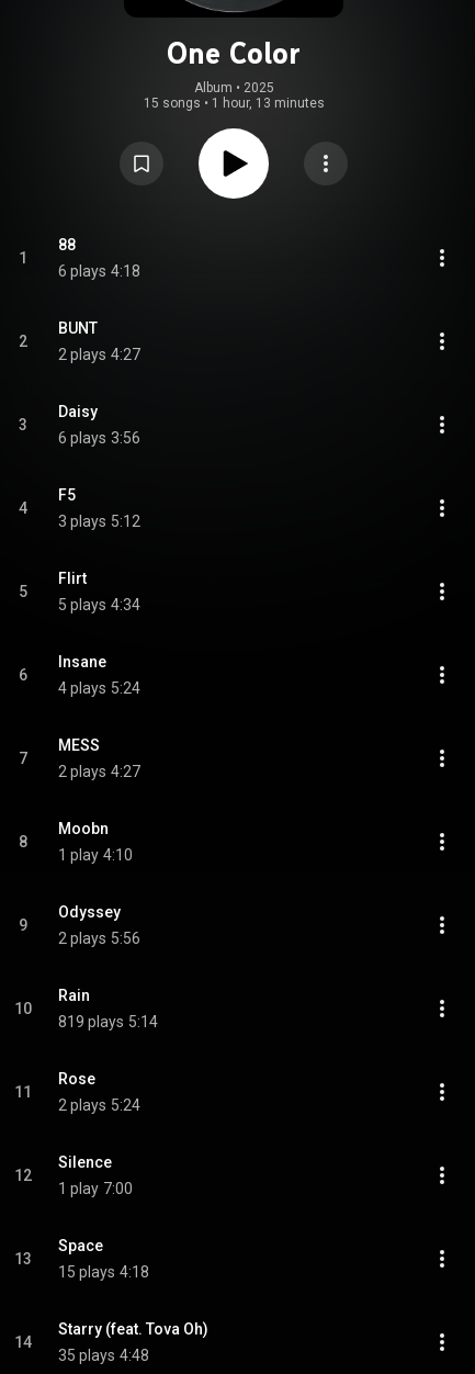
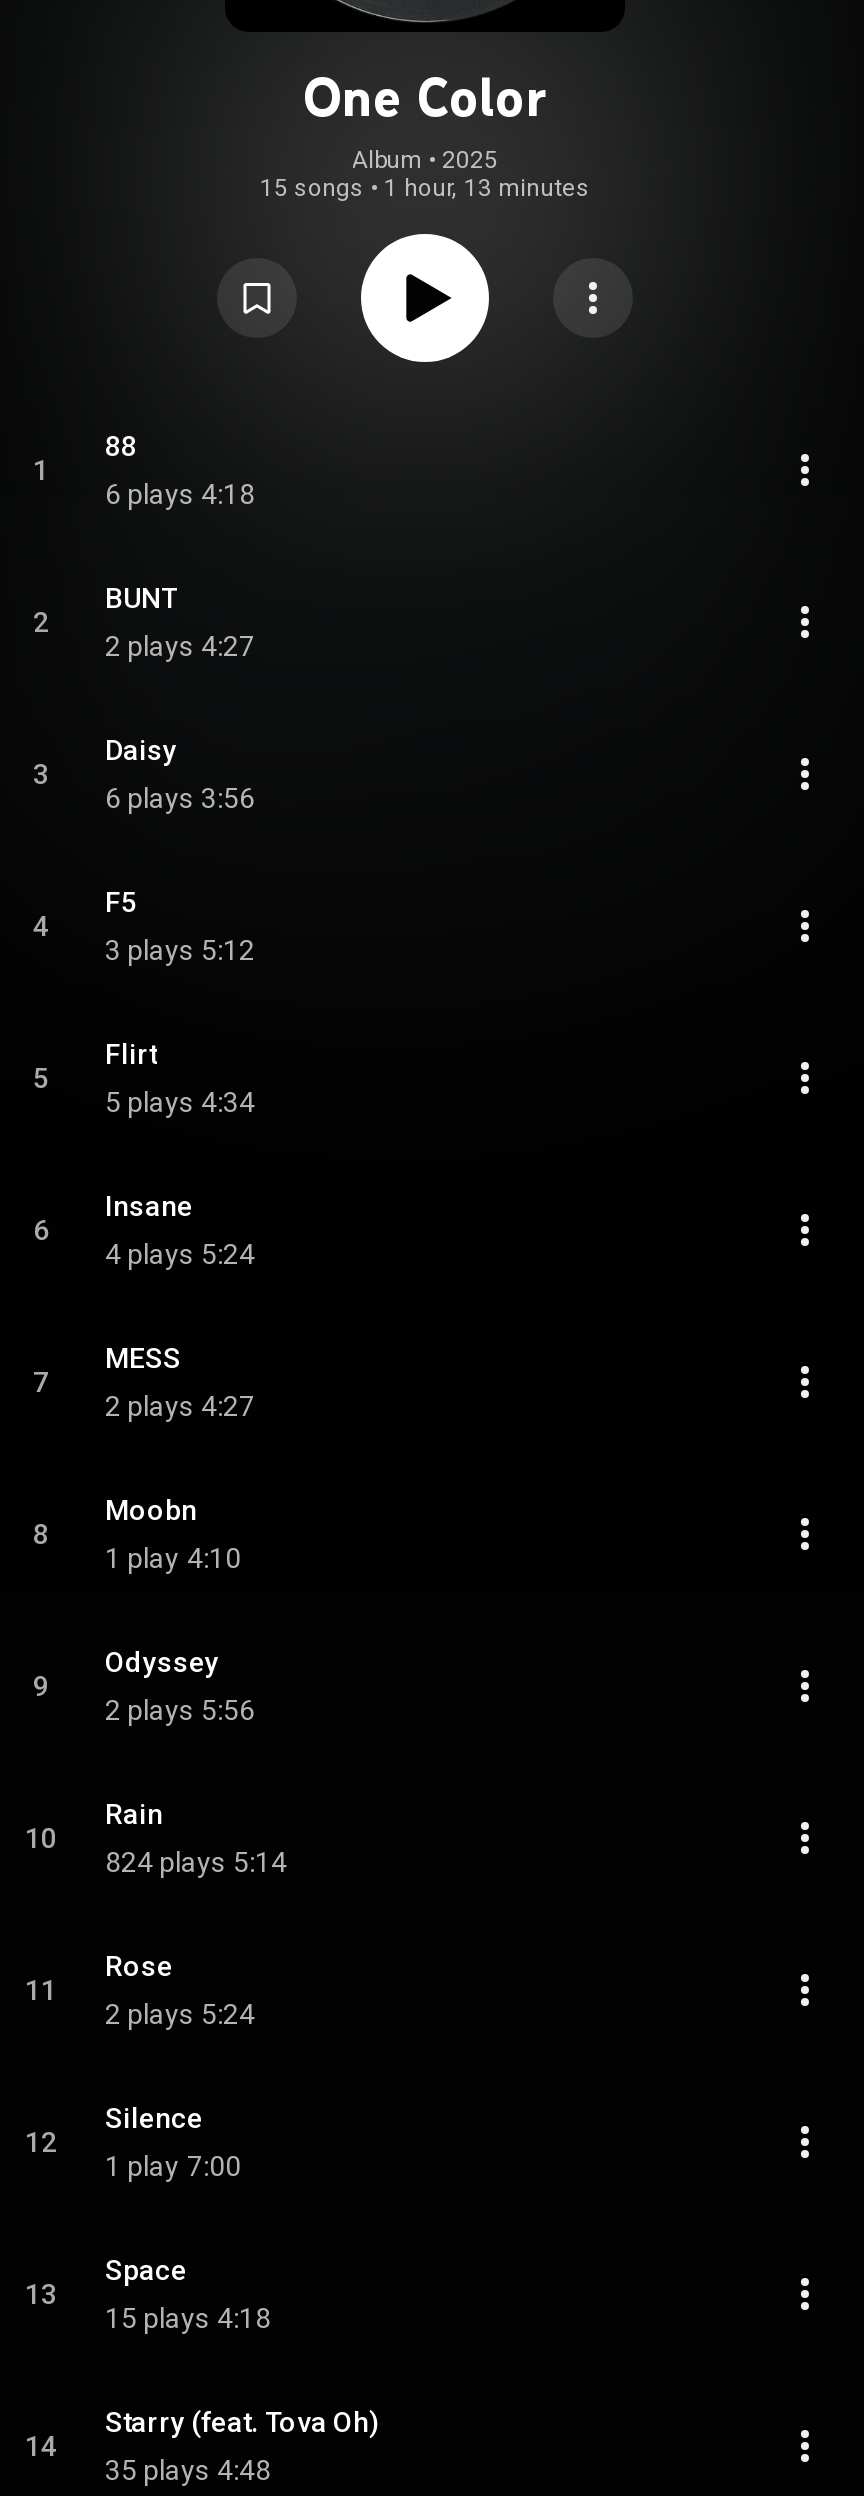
[58,1013,158,1030] 819 plays 5:14 -> [105,1846,287,1878] 824 plays 5:14

